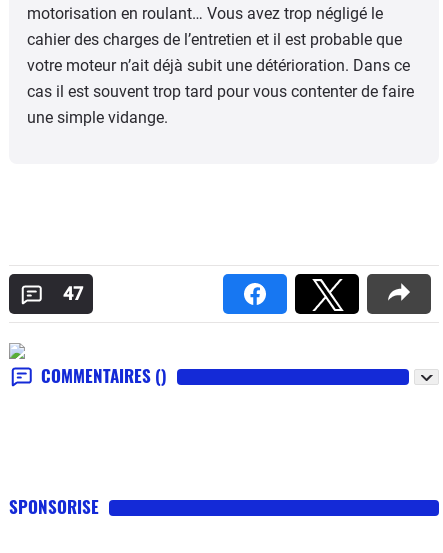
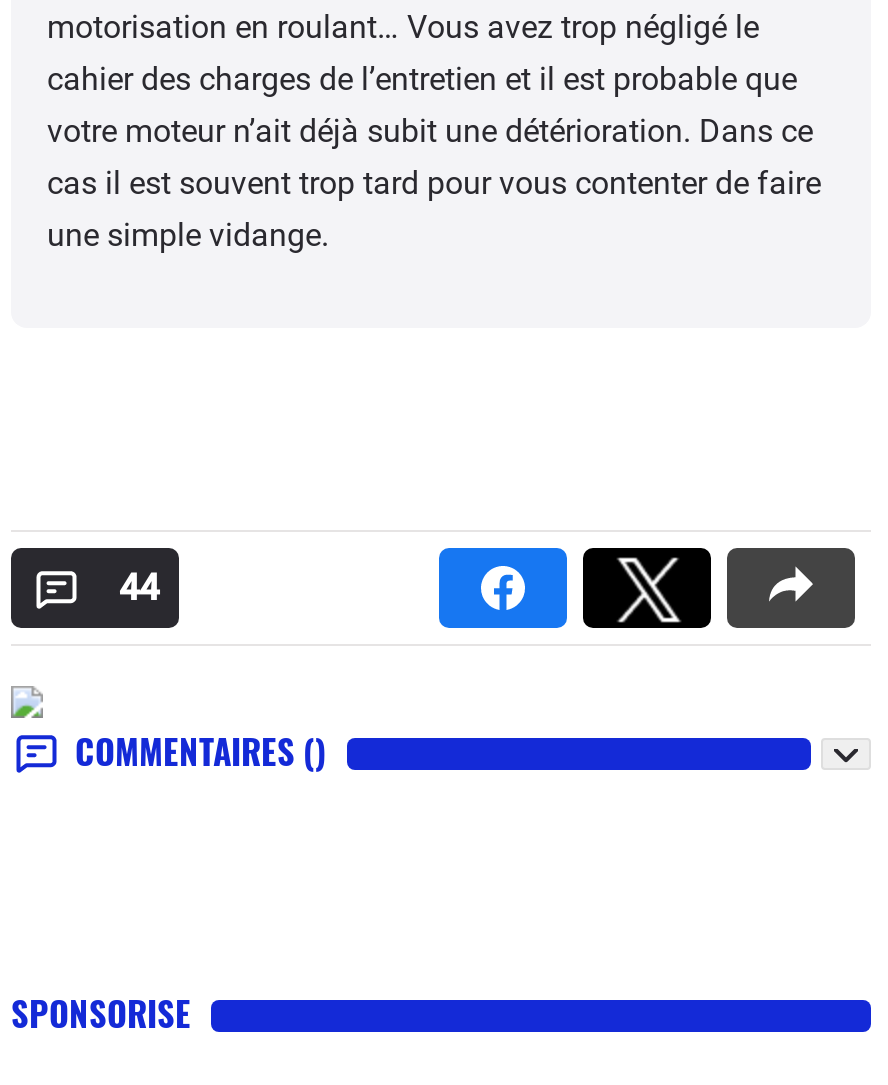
[63,283,83,304] 47 -> [119,567,159,609] 44

